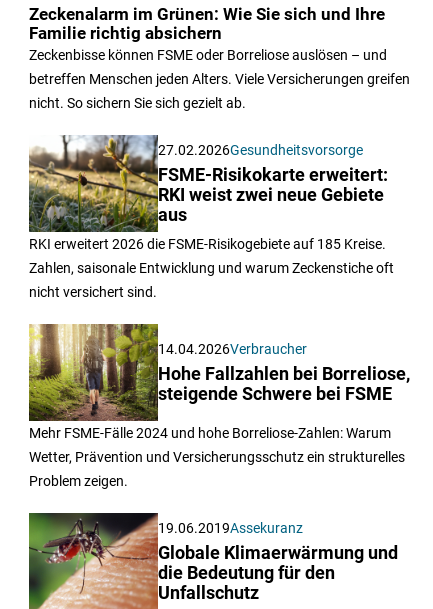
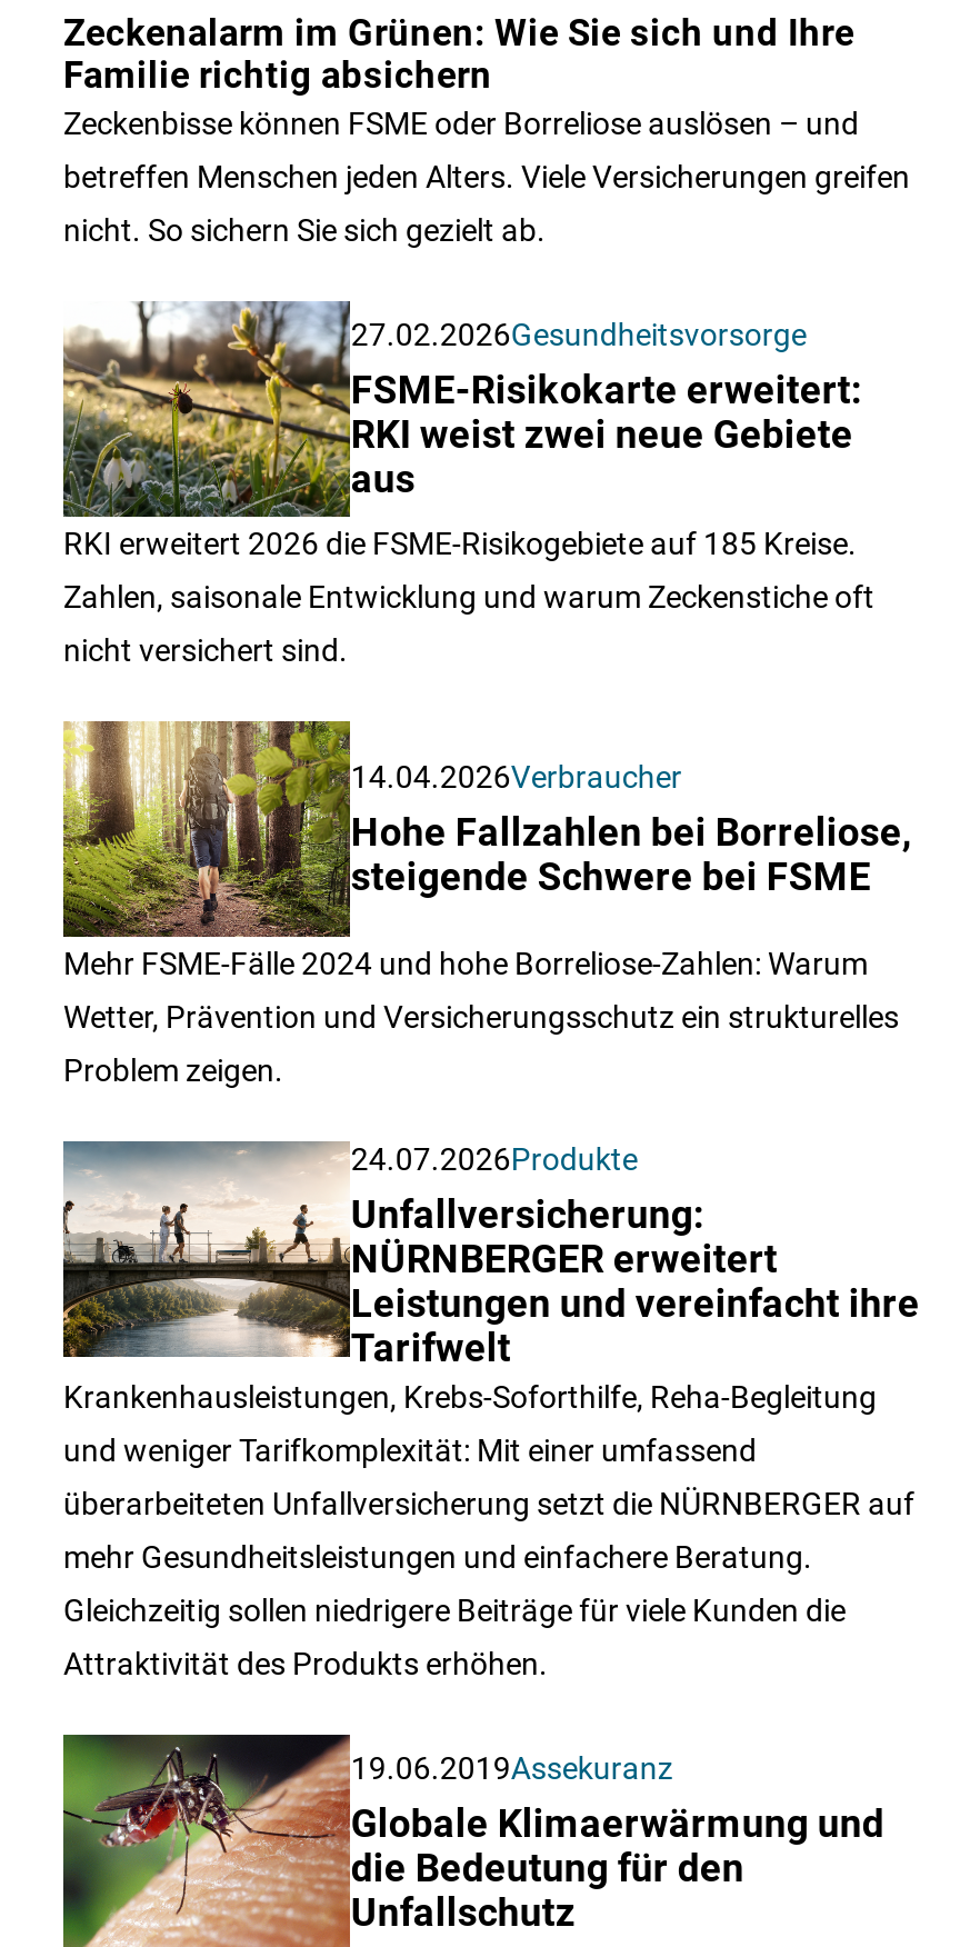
none -> [63,1141,920,1681] [image] | 24.07.2026Produkte | Unfallversicherung: | NÜRNBERGER erweitert | Leistungen und vereinfacht ihre | Tarifwelt | Krankenhausleistungen, Krebs-Soforthilfe, Reha-Begleitung | und weniger Tarifkomplexität: Mit einer umfassend | überarbeiteten Unfallversicherung setzt die NÜRNBERGER auf | mehr Gesundheitsleistungen und einfachere Beratung. | Gleichzeitig sollen niedrigere Beiträge für viele Kunden die | Attraktivität des Produkts erhöhen.

